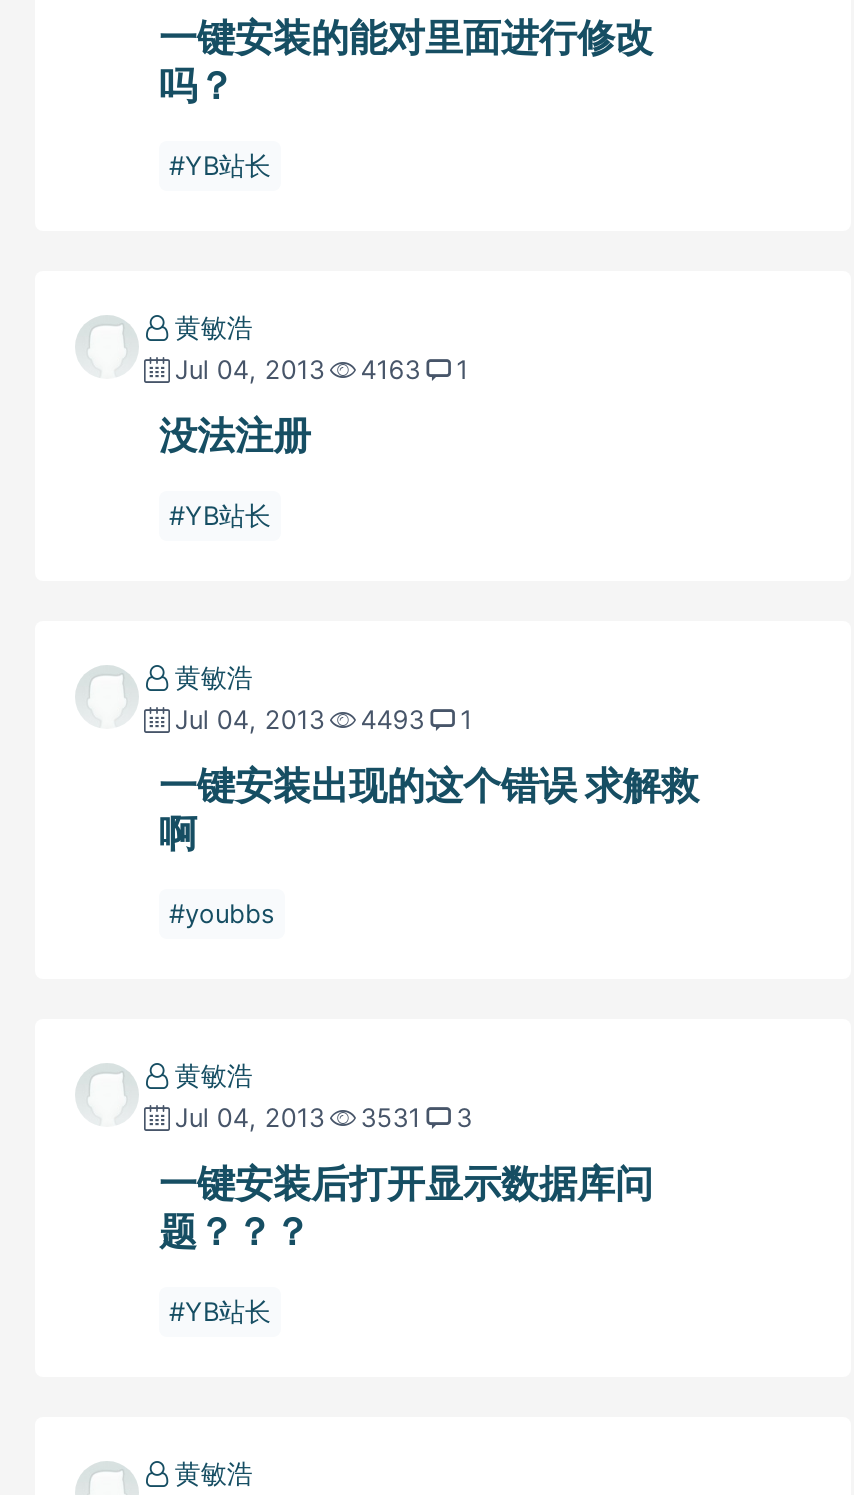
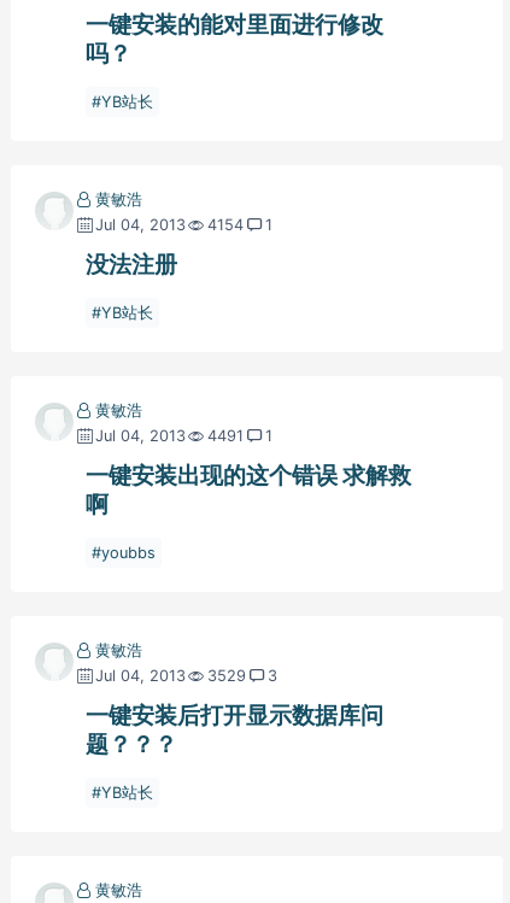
[175,355,468,385] Jul 04, 2013 4163 1 -> [95,216,272,234] Jul 04, 2013 4154 1
[175,705,472,735] Jul 04, 2013 4493 1 -> [95,427,272,445] Jul 04, 2013 4491 1
[175,1103,472,1133] Jul 04, 2013 3531 3 -> [95,667,277,685] Jul 04, 2013 3529 3

